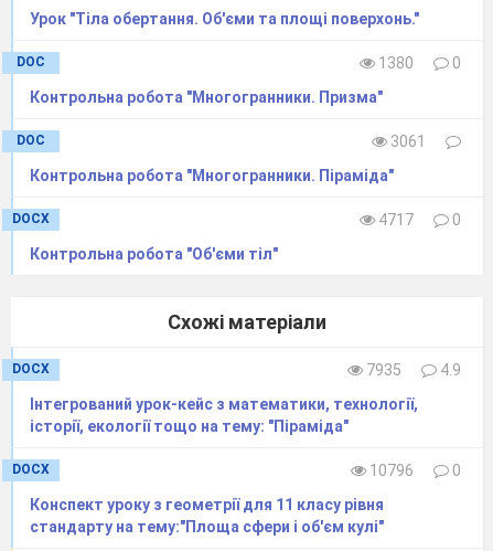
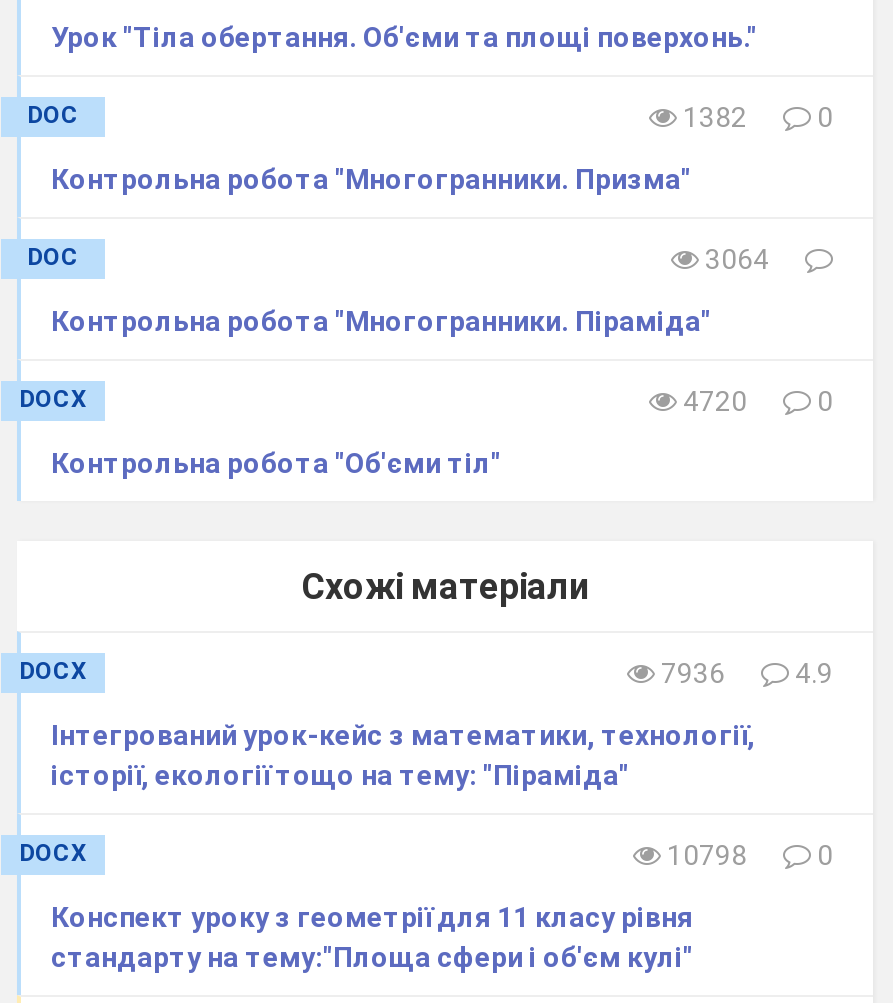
[375,55,461,72] 1380 0 -> [677,101,833,133] 1382 0
[387,133,426,151] 3061 -> [699,243,769,275] 3064
[375,211,461,229] 4717 0 -> [677,385,833,417] 4720 0
[363,362,461,379] 7935 4.9 -> [655,657,833,689] 7936 4.9
[366,462,461,480] 10796 0 -> [661,839,833,871] 10798 0

